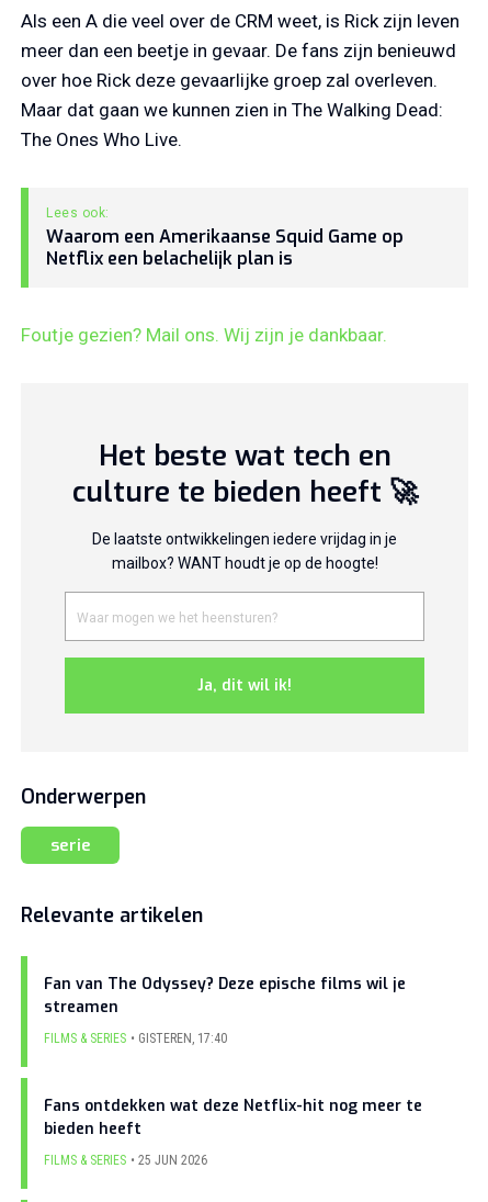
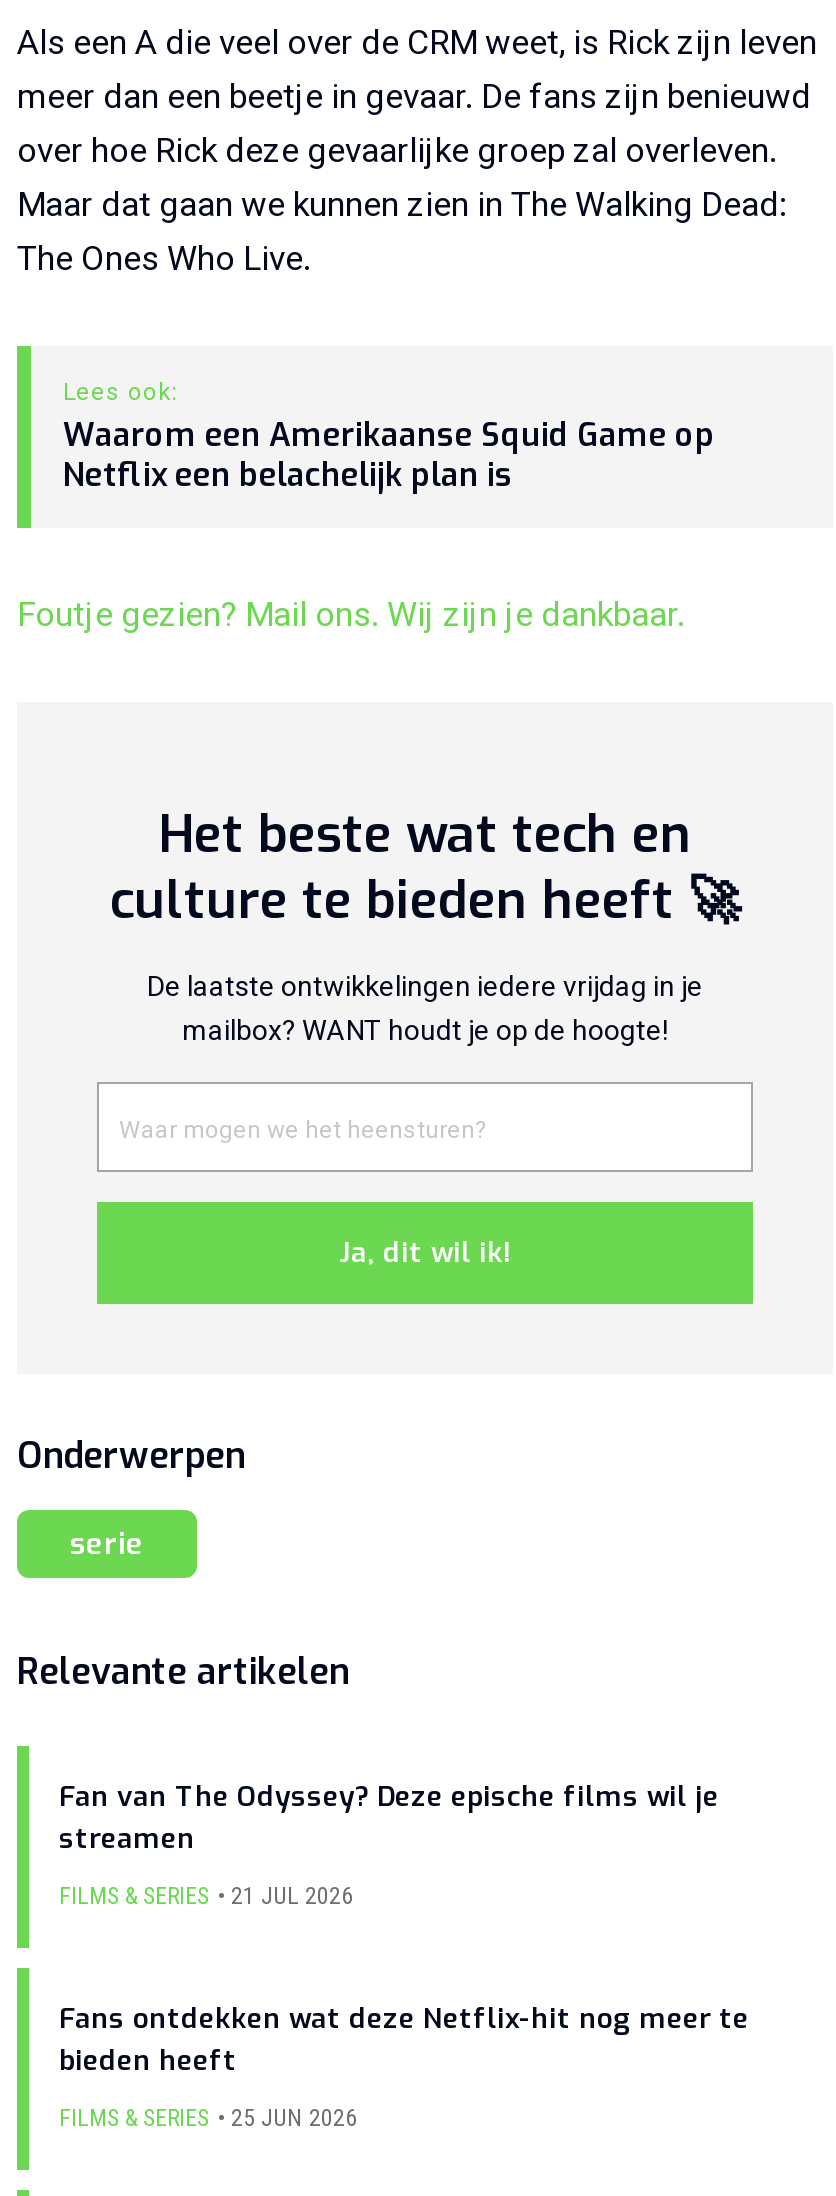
[44,1031,227,1047] FILMS & SERIES GISTEREN, 17:40 -> [59,1883,353,1911] FILMS & SERIES 21 JUL 2026

